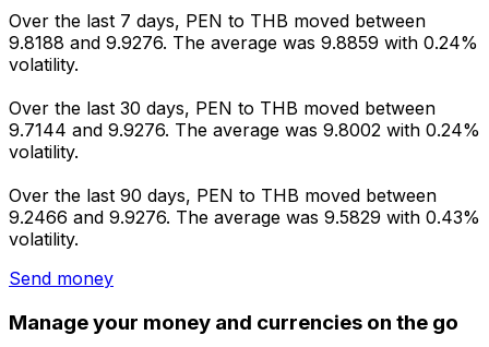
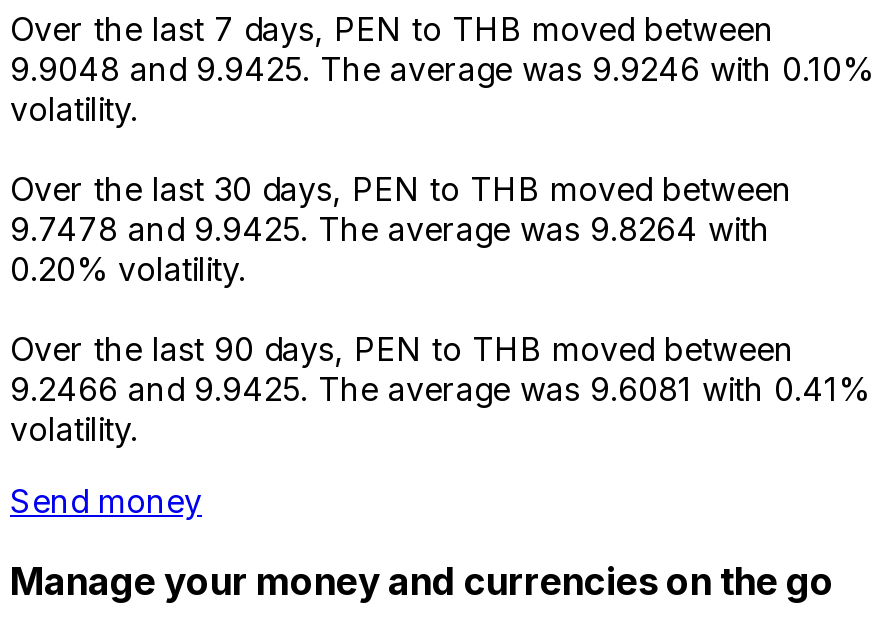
[9,32,478,54] 9.8188 and 9.9276. The average was 9.8859 with 0.24% -> [10,49,874,89] 9.9048 and 9.9425. The average was 9.9246 with 0.10%
[9,119,480,163] 9.7144 and 9.9276. The average was 9.8002 with 0.24% | volatility. -> [10,209,770,289] 9.7478 and 9.9425. The average was 9.8264 with | 0.20% volatility.
[9,206,480,228] 9.2466 and 9.9276. The average was 9.5829 with 0.43% -> [10,369,870,409] 9.2466 and 9.9425. The average was 9.6081 with 0.41%

